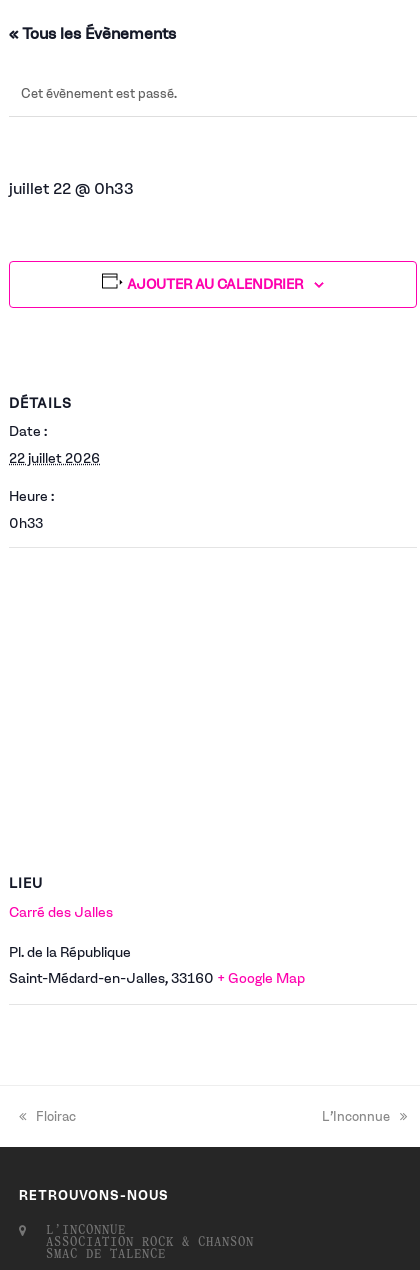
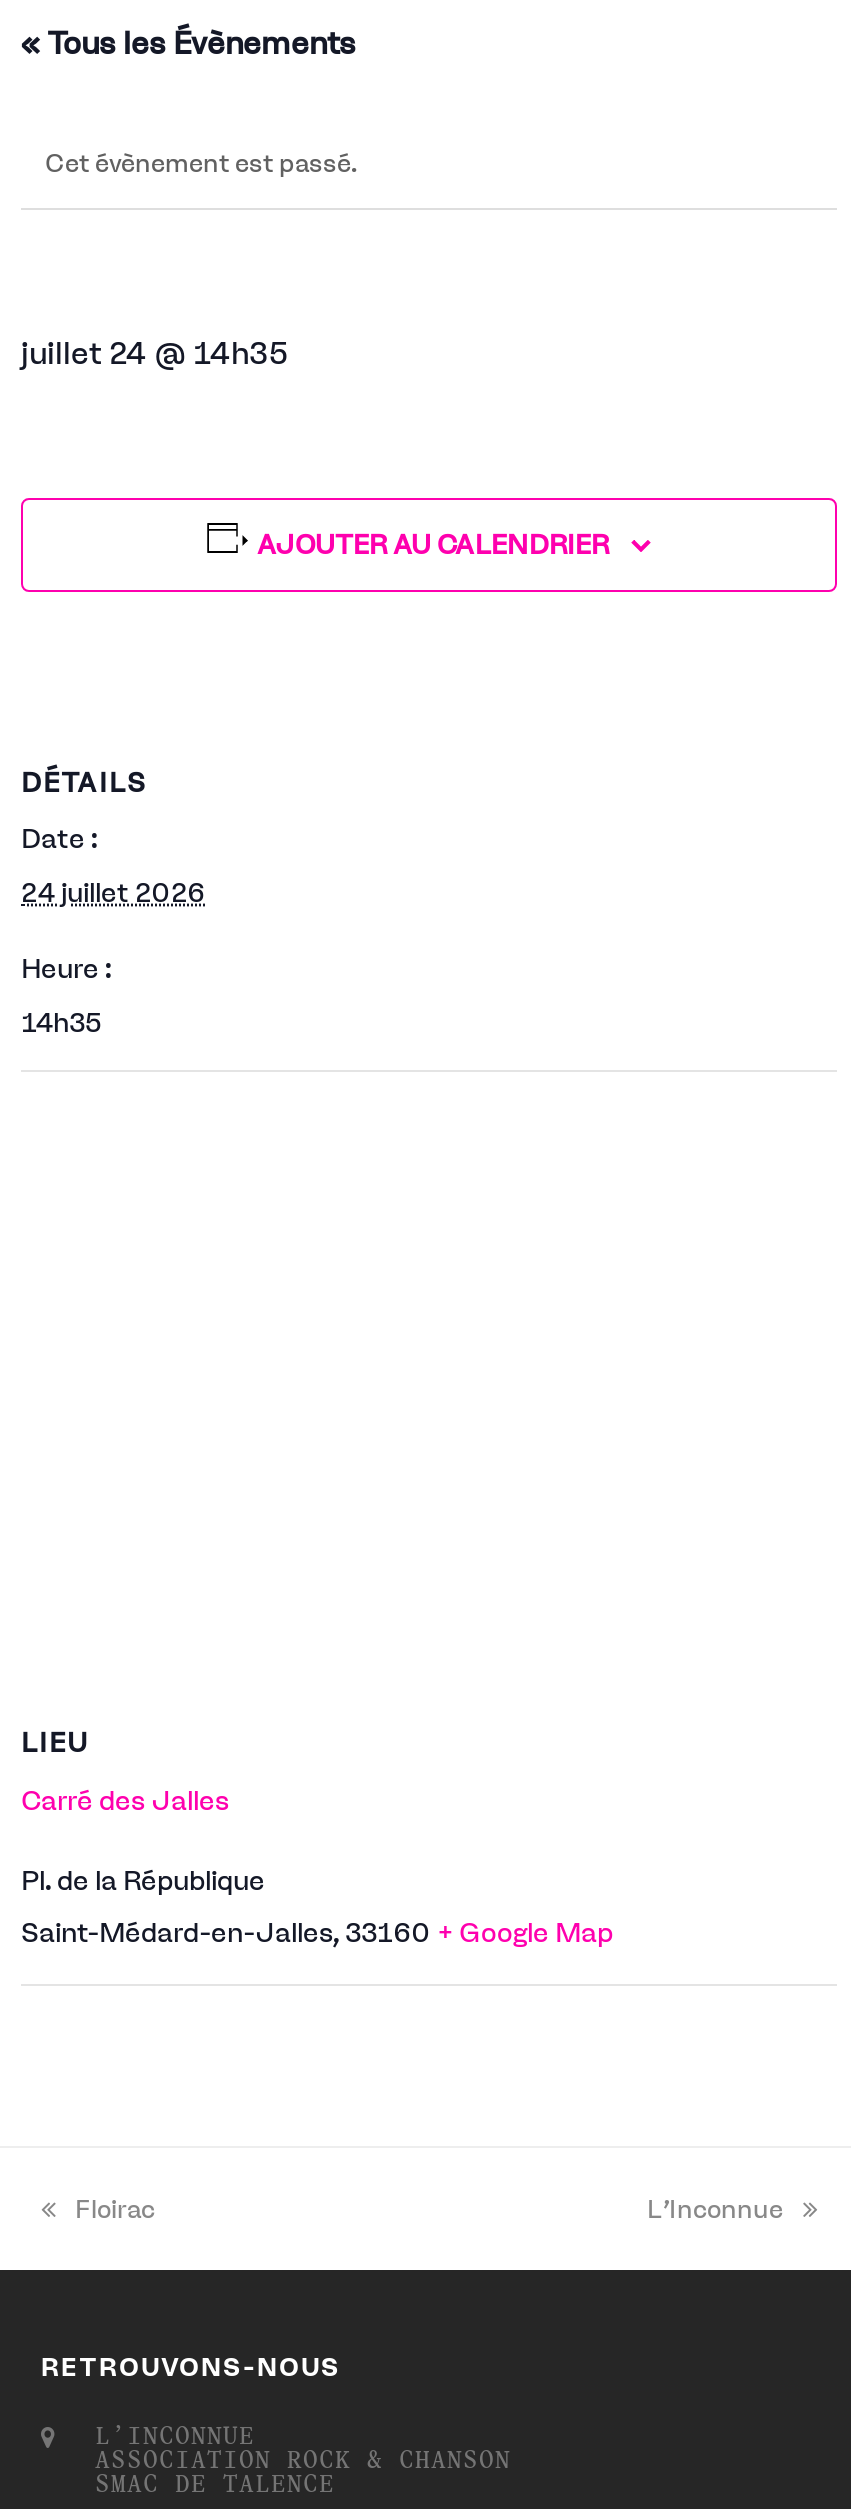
[9,179,134,198] juillet 22 @ 0h33 -> [21,334,289,372] juillet 24 @ 14h35
[9,450,100,467] 22 juillet 2026 -> [21,876,205,910] 24 juillet 2026
[9,515,43,532] 0h33 -> [21,1006,101,1040] 14h35

